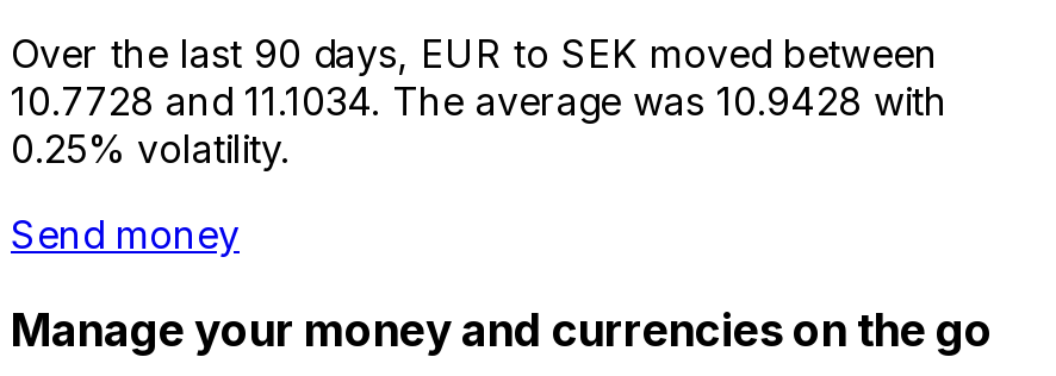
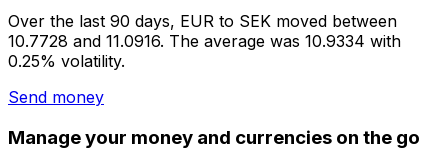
[11,78,948,125] 10.7728 and 11.1034. The average was 10.9428 with -> [8,31,401,51] 10.7728 and 11.0916. The average was 10.9334 with

